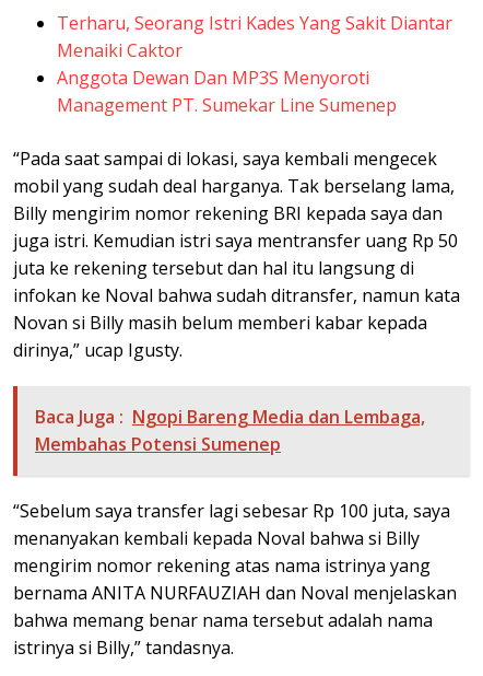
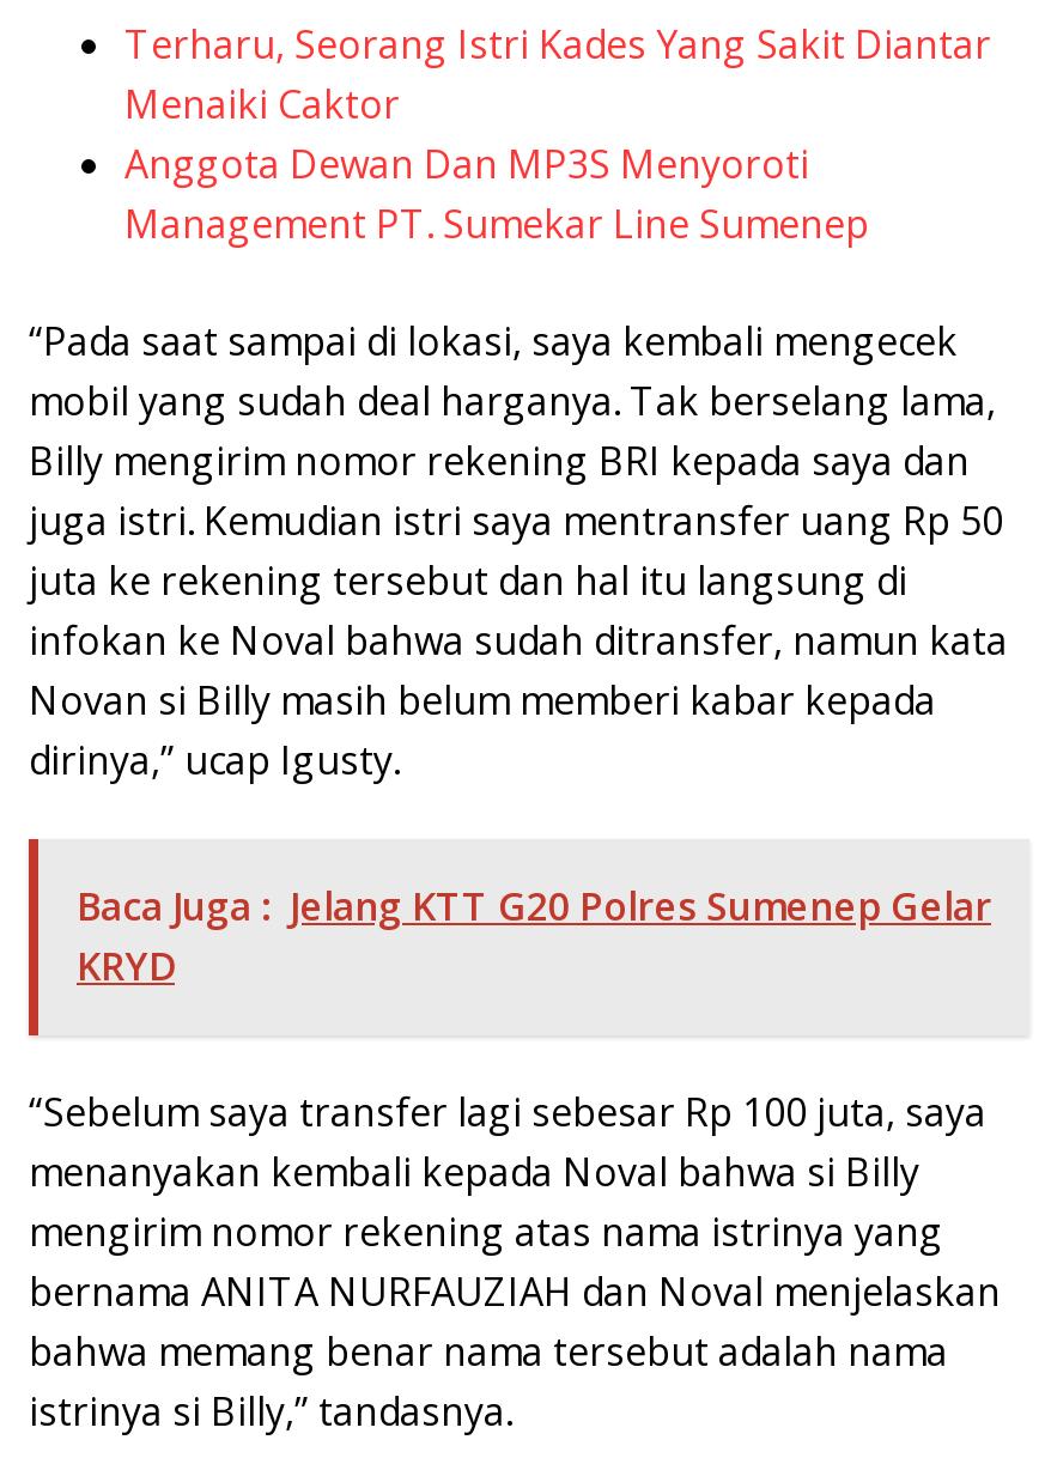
[35,405,425,457] Baca Juga : Ngopi Bareng Media dan Lembaga, | Membahas Potensi Sumenep -> [77,880,991,992] Baca Juga : Jelang KTT G20 Polres Sumenep Gelar | KRYD

